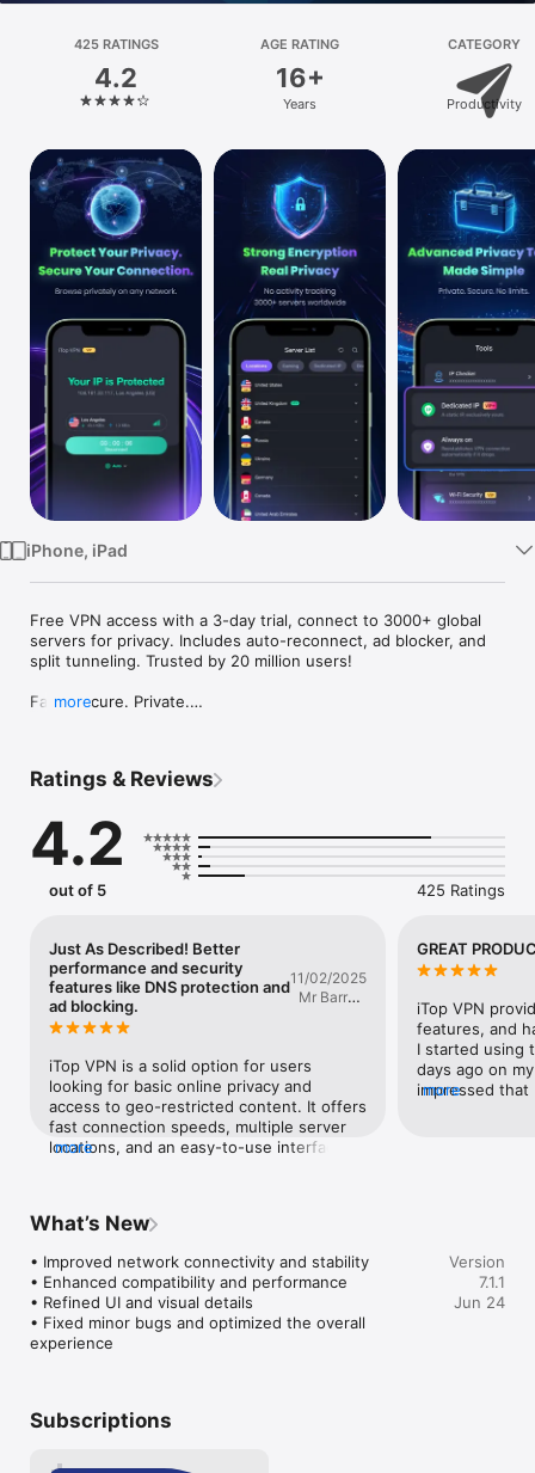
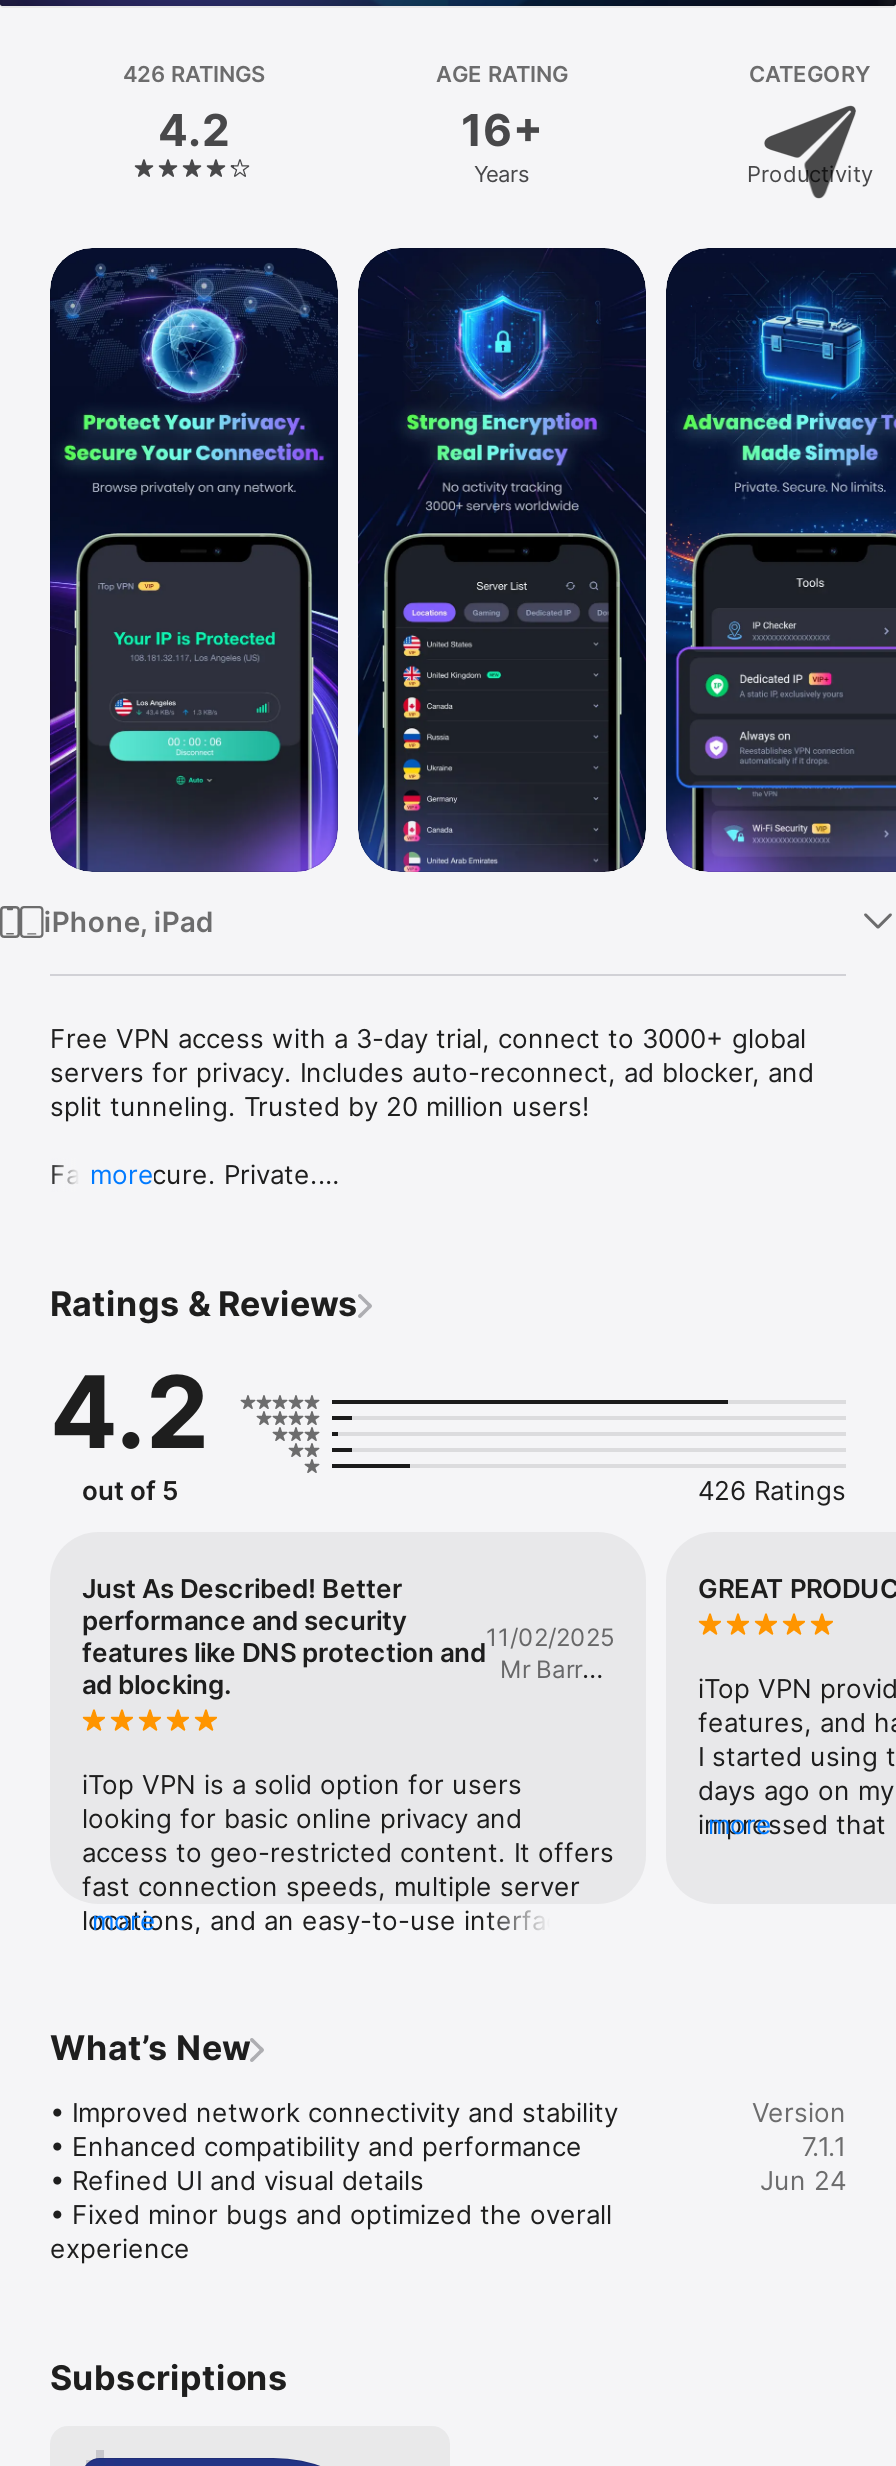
[73,36,158,53] 425 RATINGS -> [123,60,265,88] 426 RATINGS
[417,880,505,899] 425 Ratings -> [698,1474,846,1506] 426 Ratings

